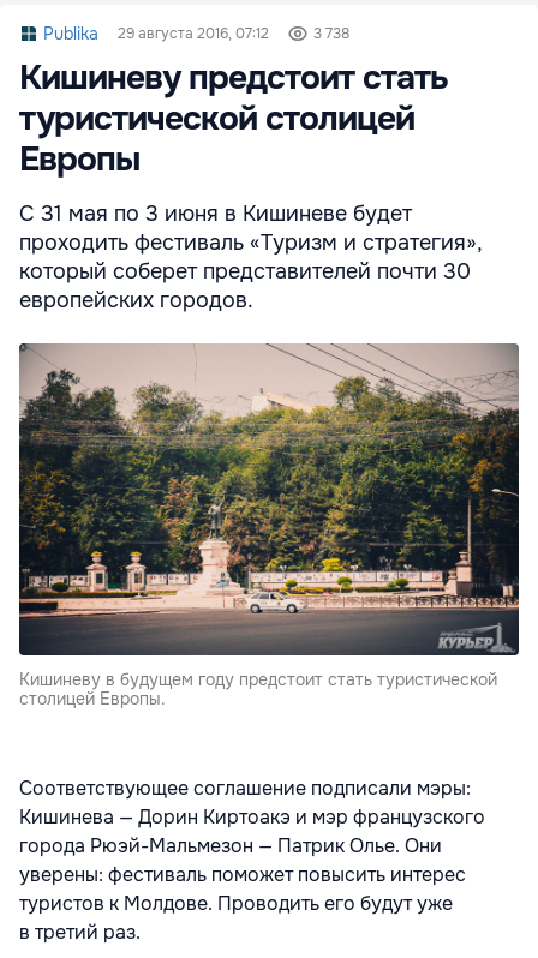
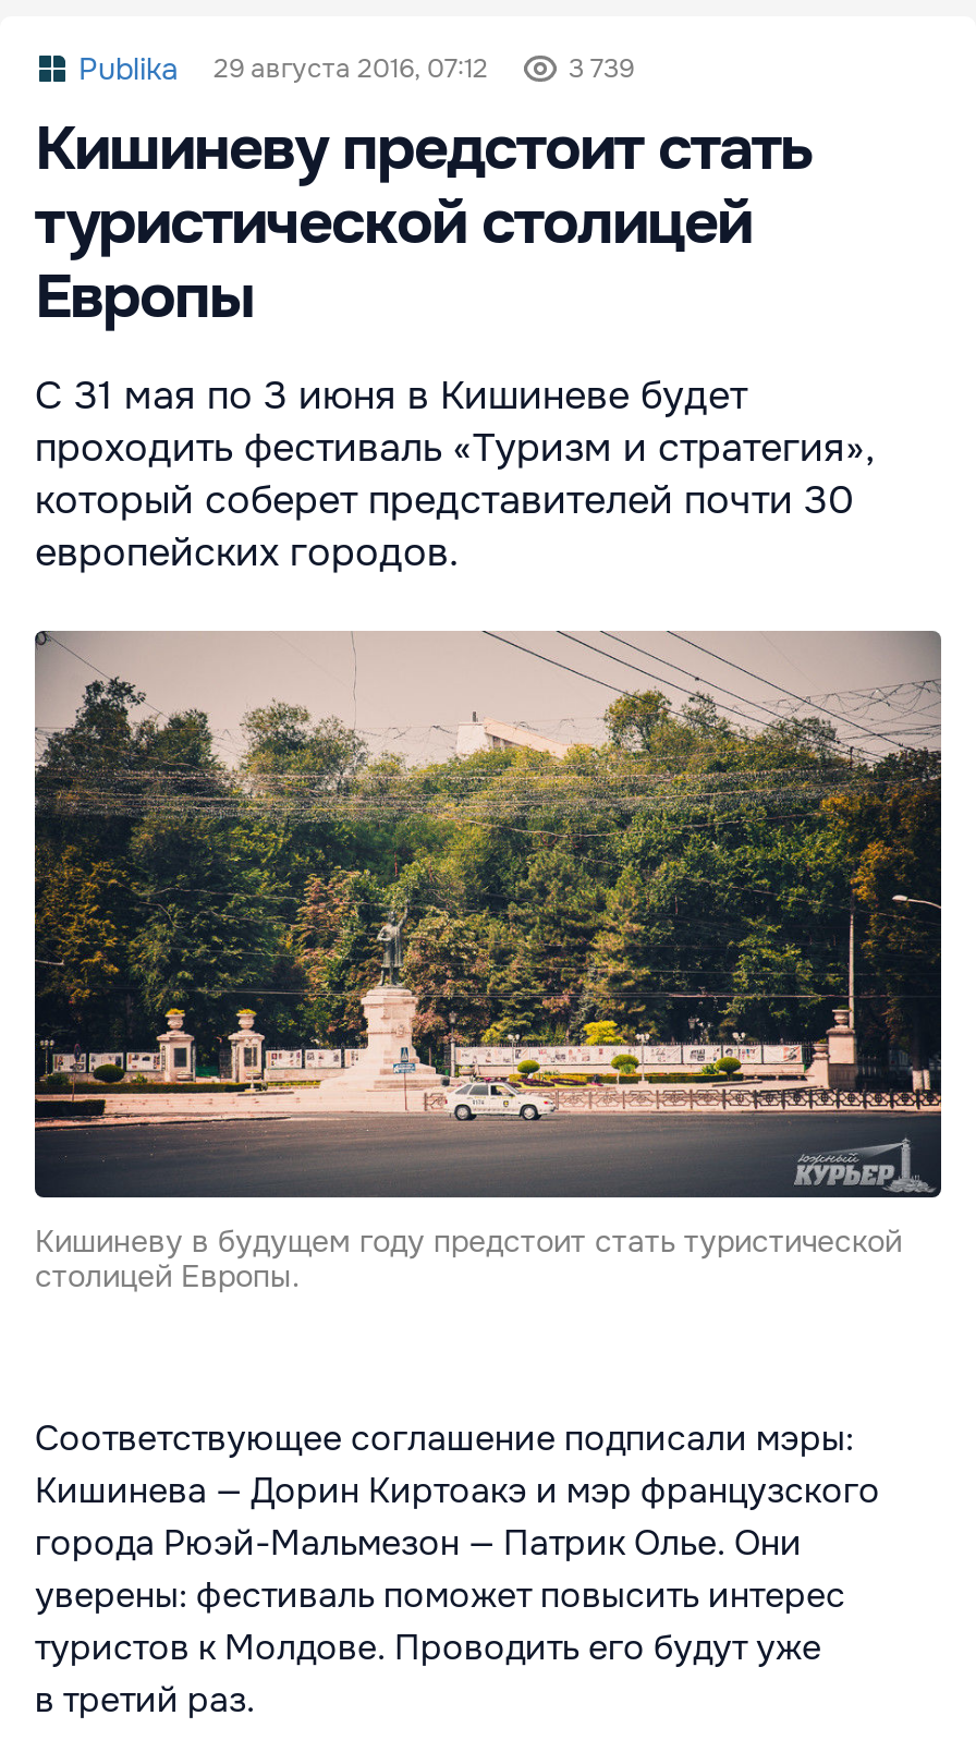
[313,24,349,43] 3 738 -> [569,51,634,86] 3 739

